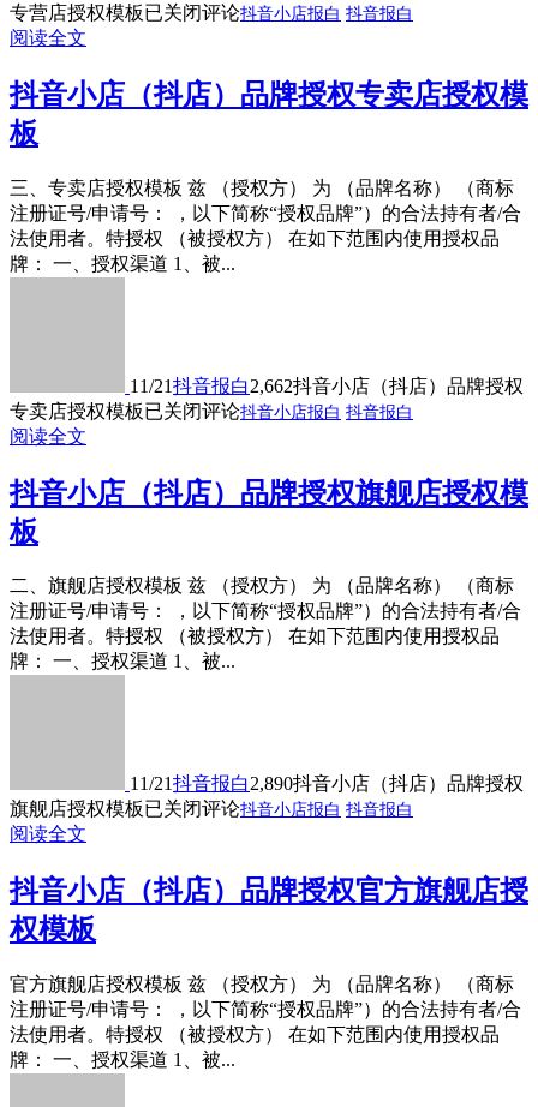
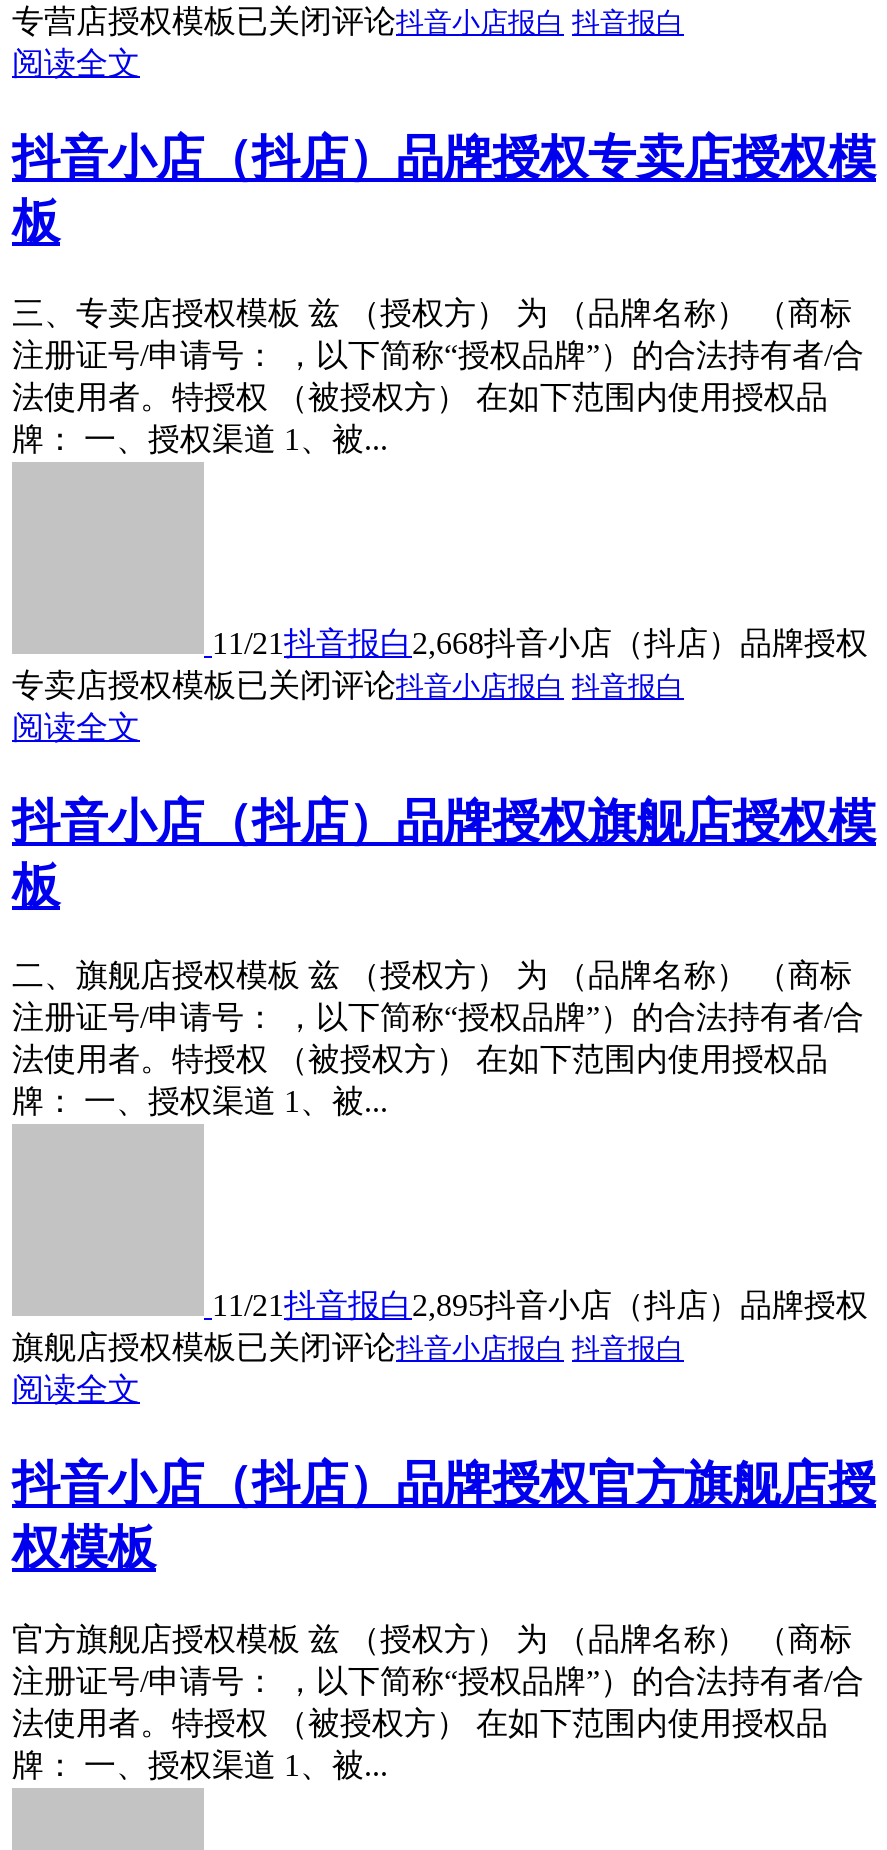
[130,375,524,396] 11/21抖音报白2,662抖音小店（抖店）品牌授权 -> [212,625,868,659] 11/21抖音报白2,668抖音小店（抖店）品牌授权
[130,774,524,794] 11/21抖音报白2,890抖音小店（抖店）品牌授权 -> [212,1289,868,1323] 11/21抖音报白2,895抖音小店（抖店）品牌授权

